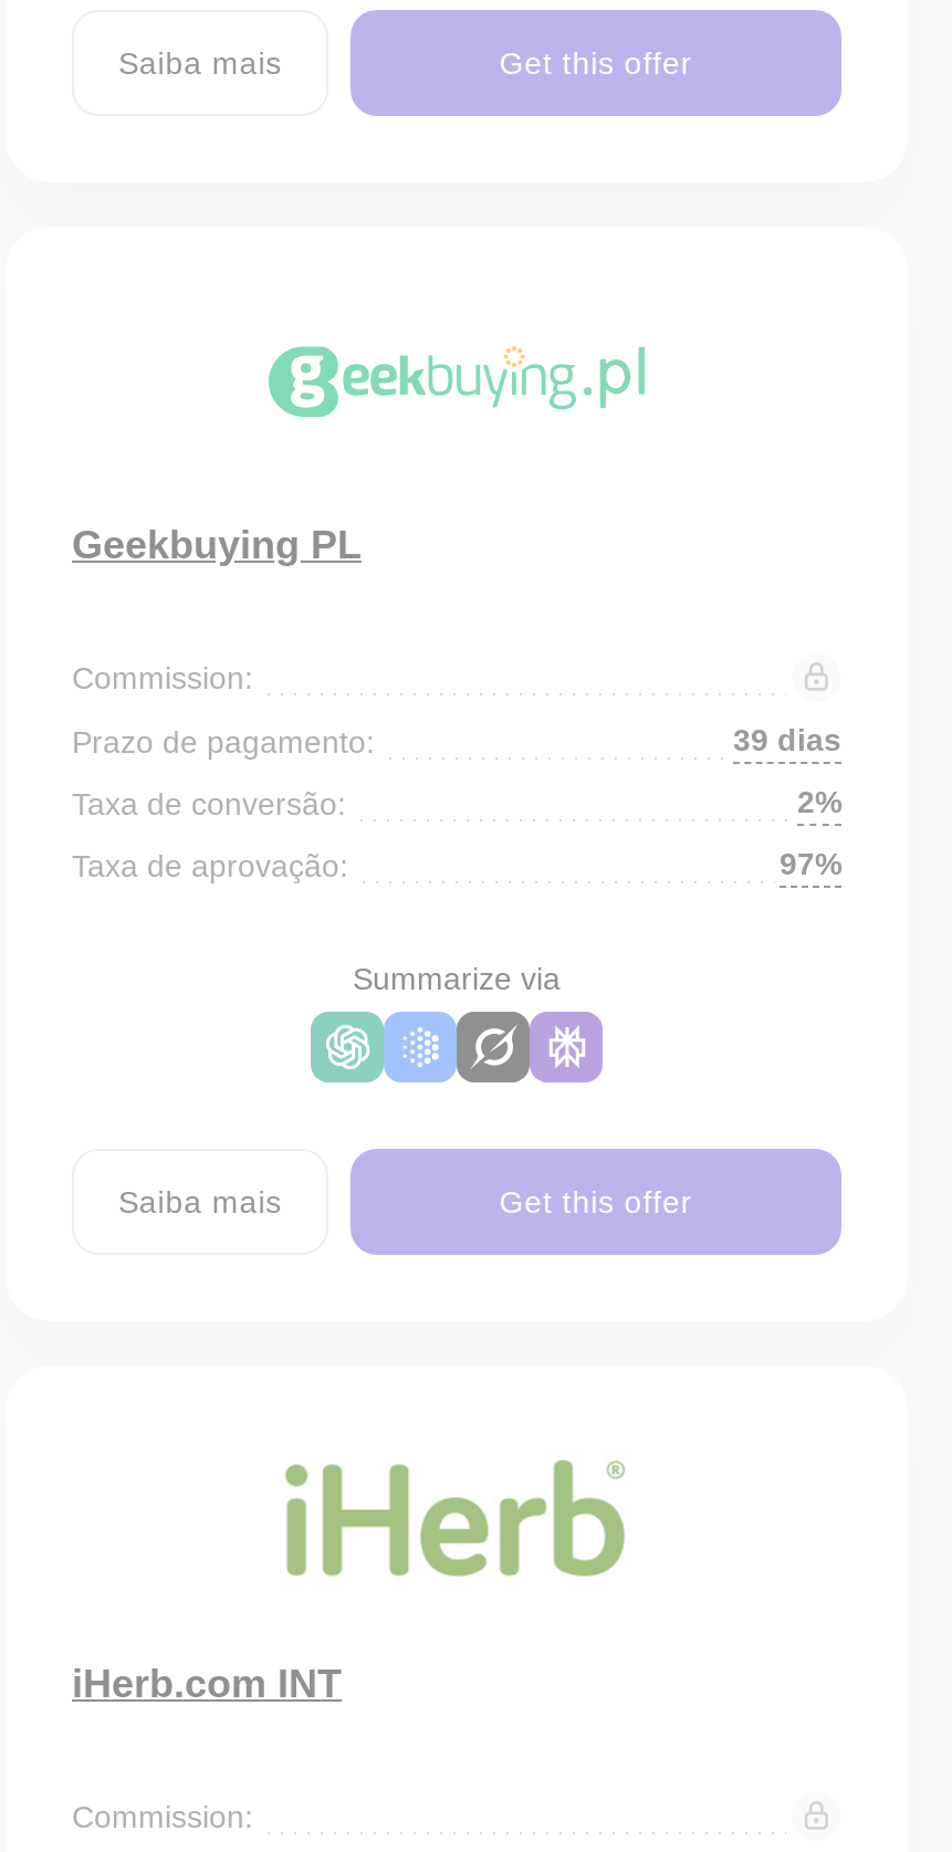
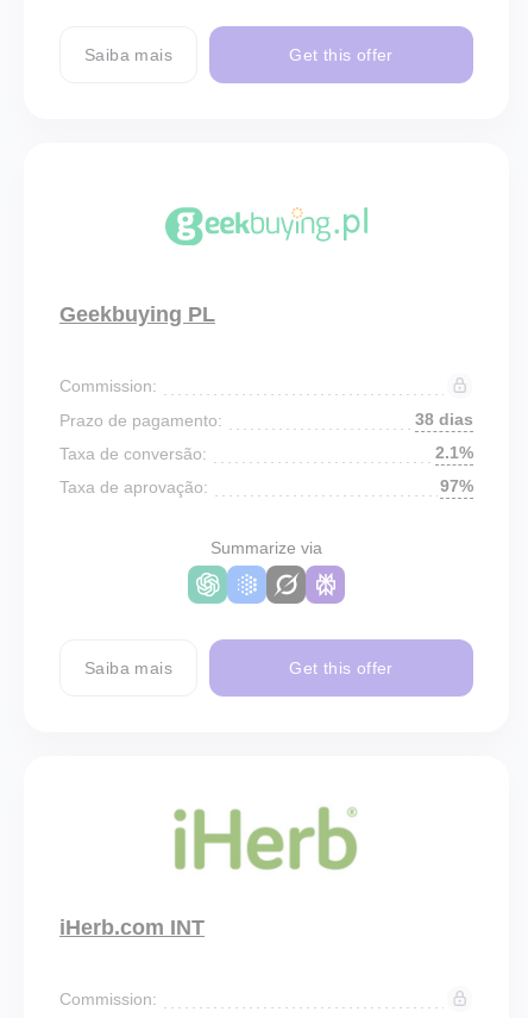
[733,722,841,757] 39 dias -> [415,410,473,429] 38 dias
[797,784,841,819] 2% -> [435,443,473,462] 2.1%

